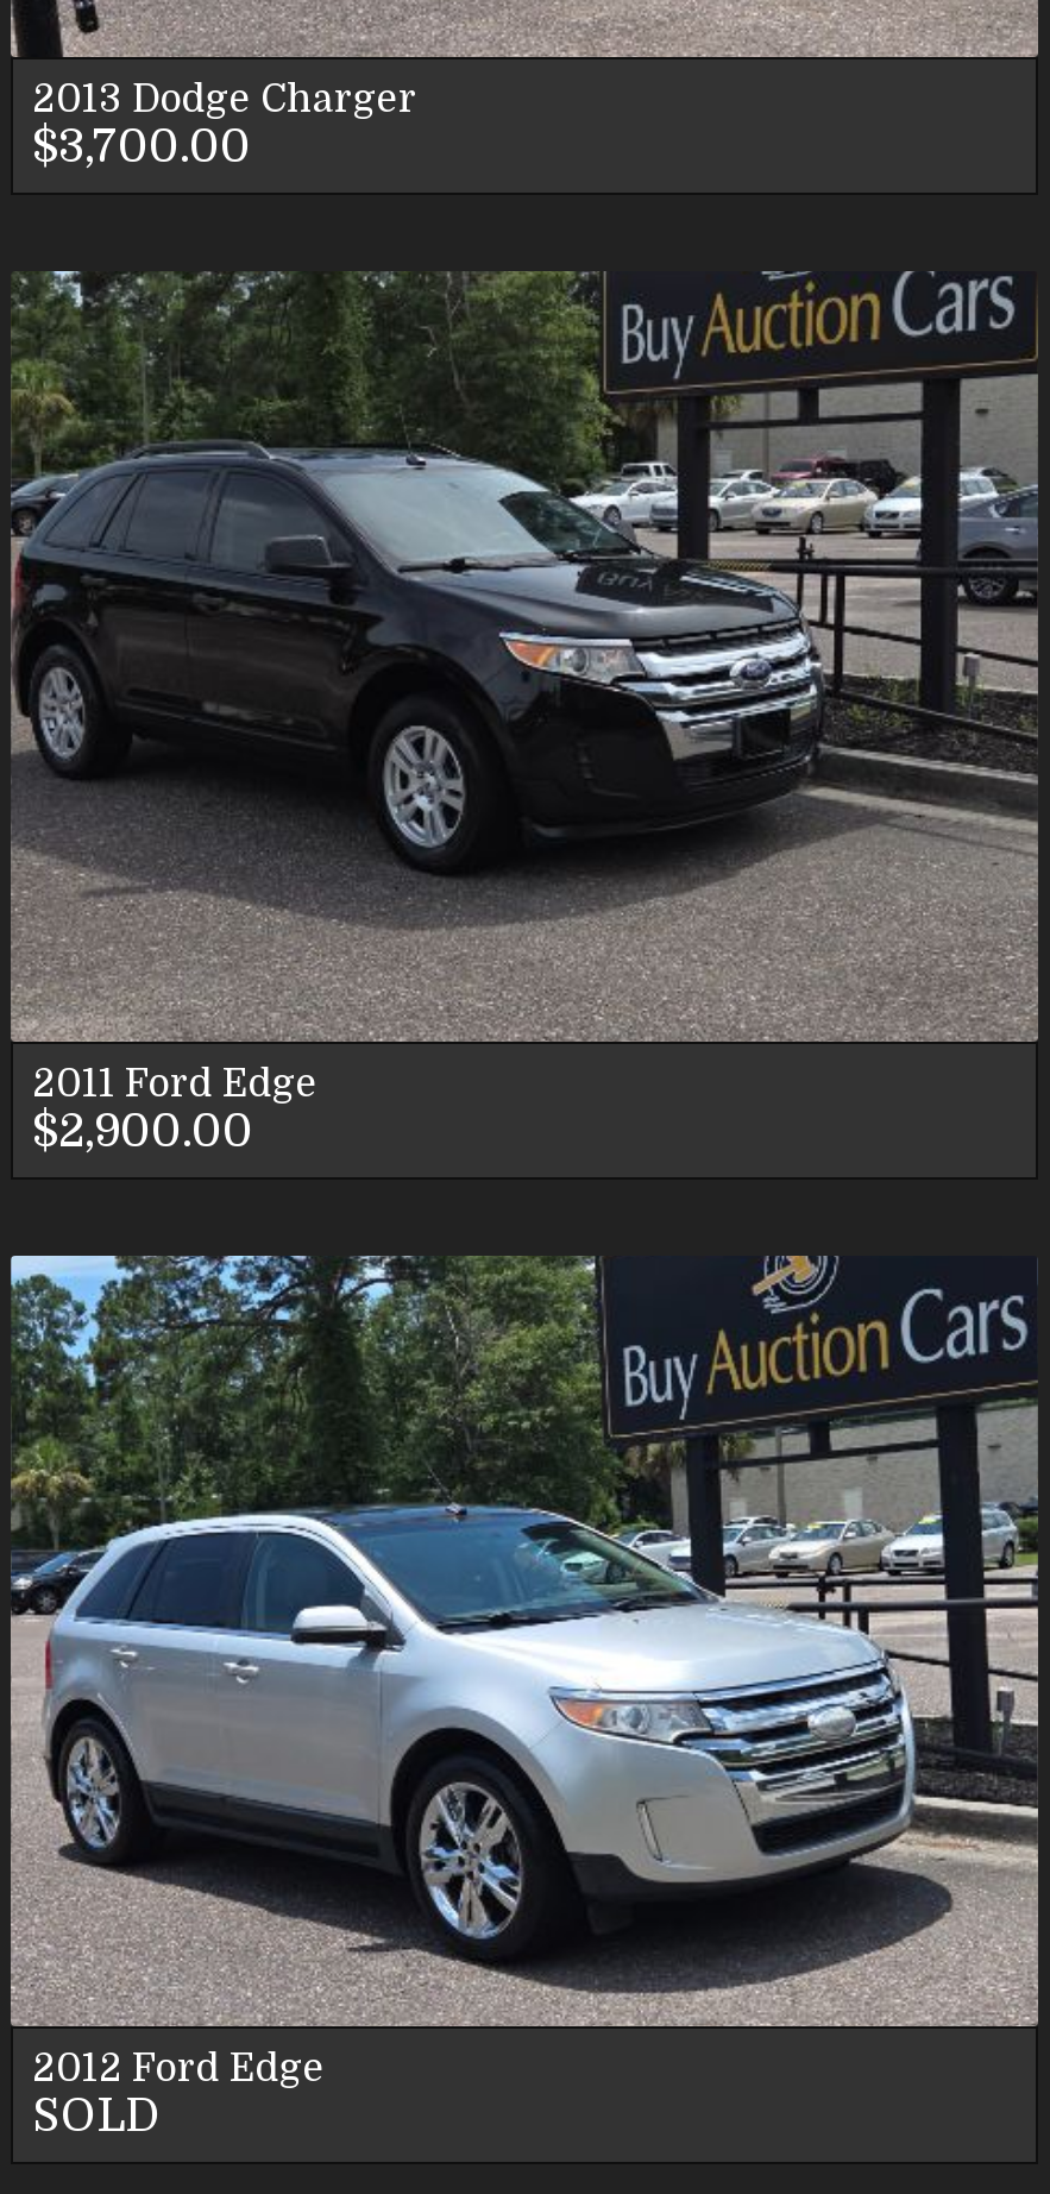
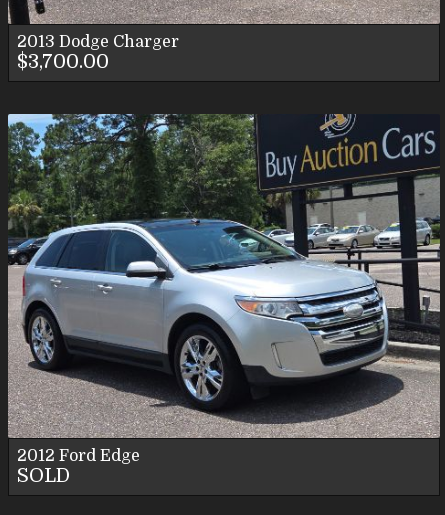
[11,269,1038,1158] [image] | 2011 Ford Edge | $2,900.00 -> none

